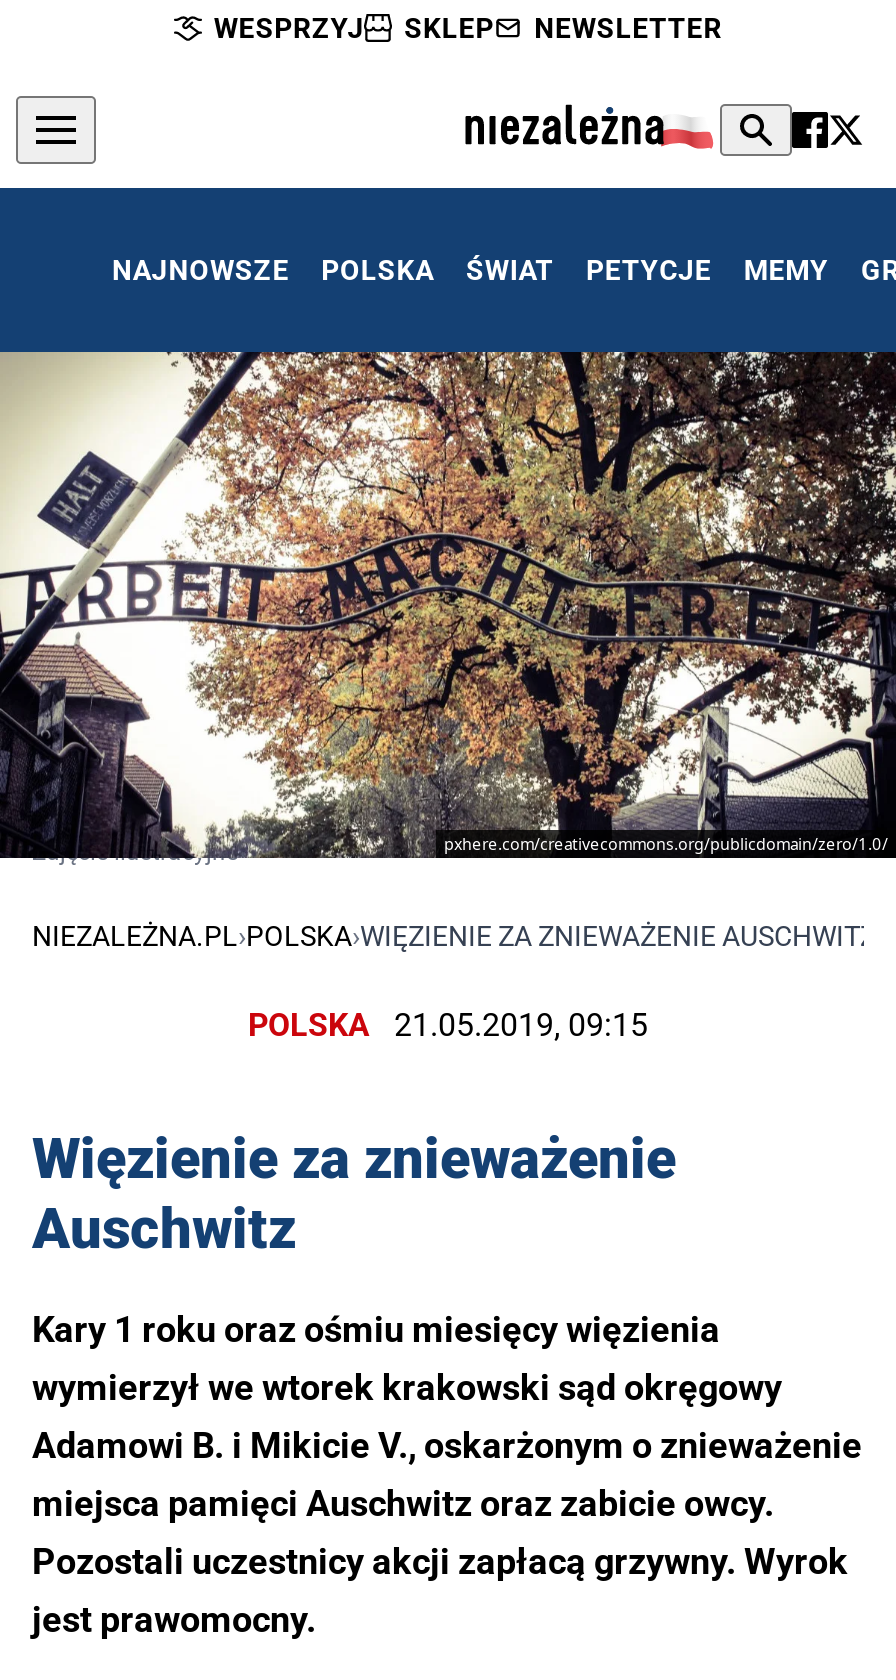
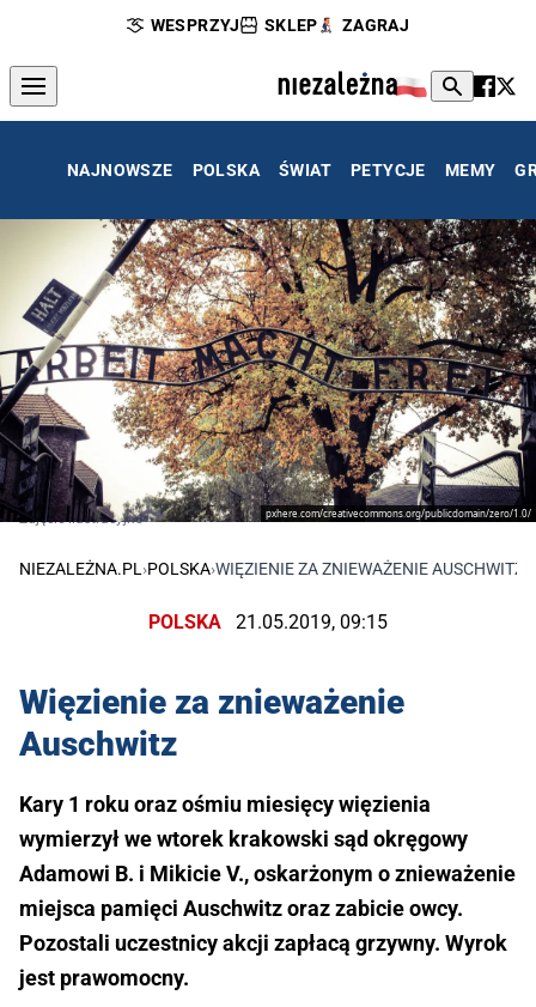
[534,12,722,44] NEWSLETTER -> [342,16,410,35] ZAGRAJ

